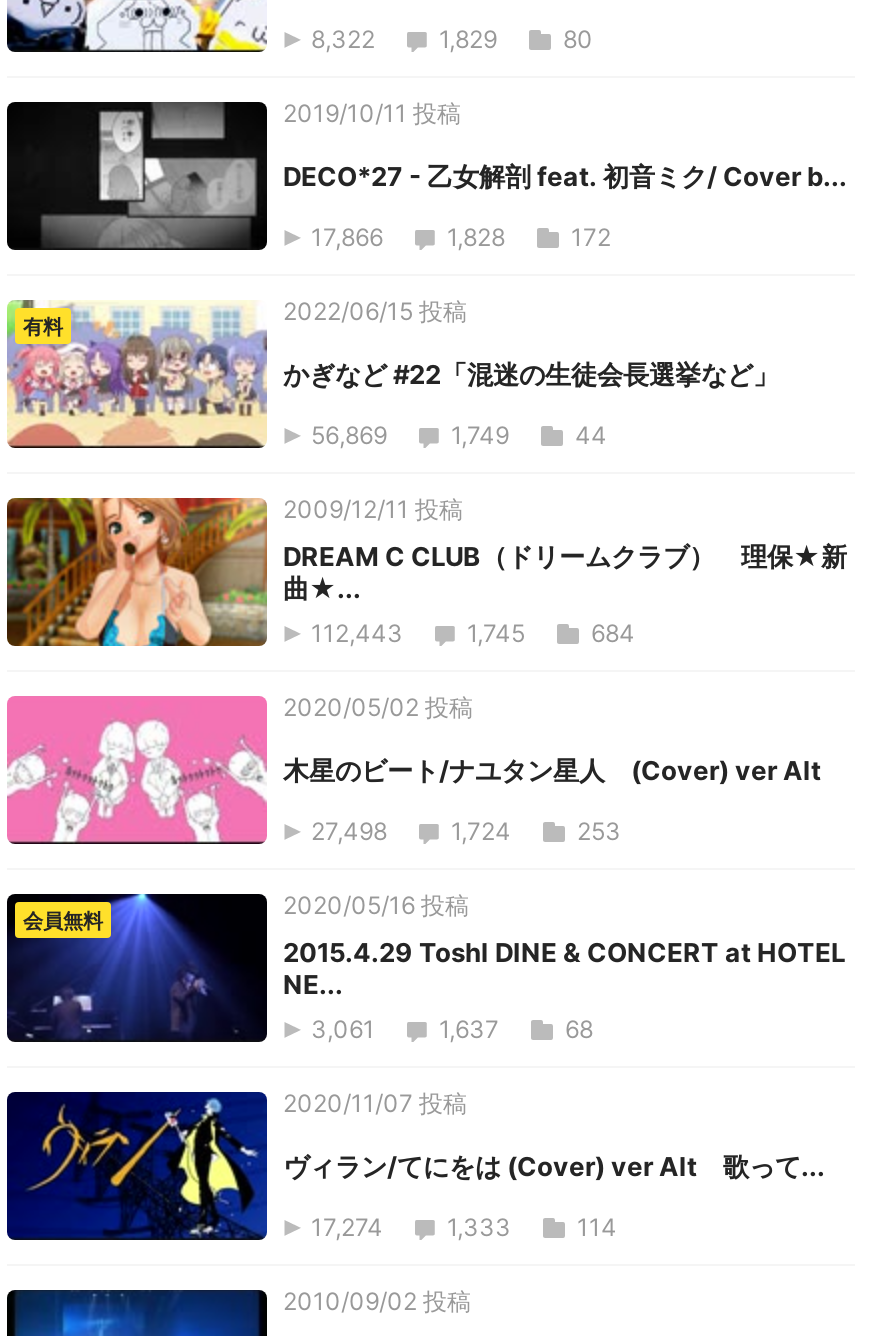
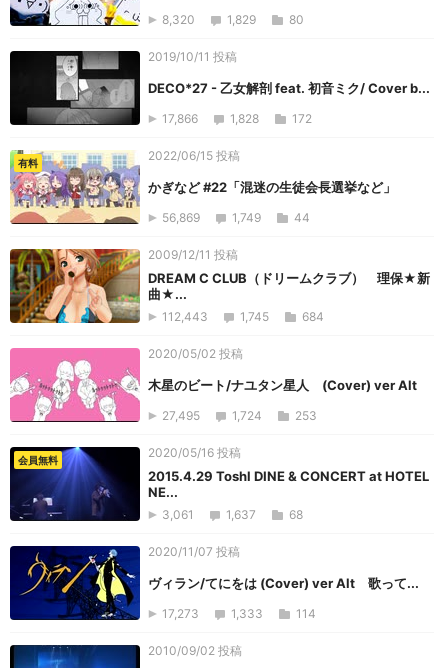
[311,24,375,54] 8,322 -> [162,12,195,27] 8,320
[311,816,387,846] 27,498 -> [162,408,200,423] 27,495
[311,1212,383,1242] 17,274 -> [162,606,199,621] 17,273

